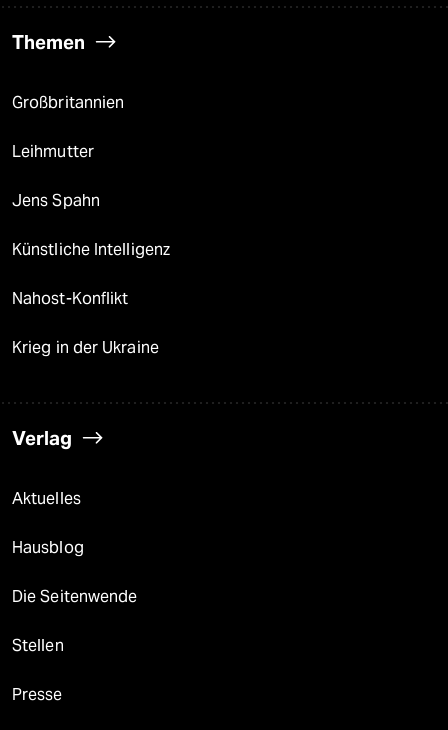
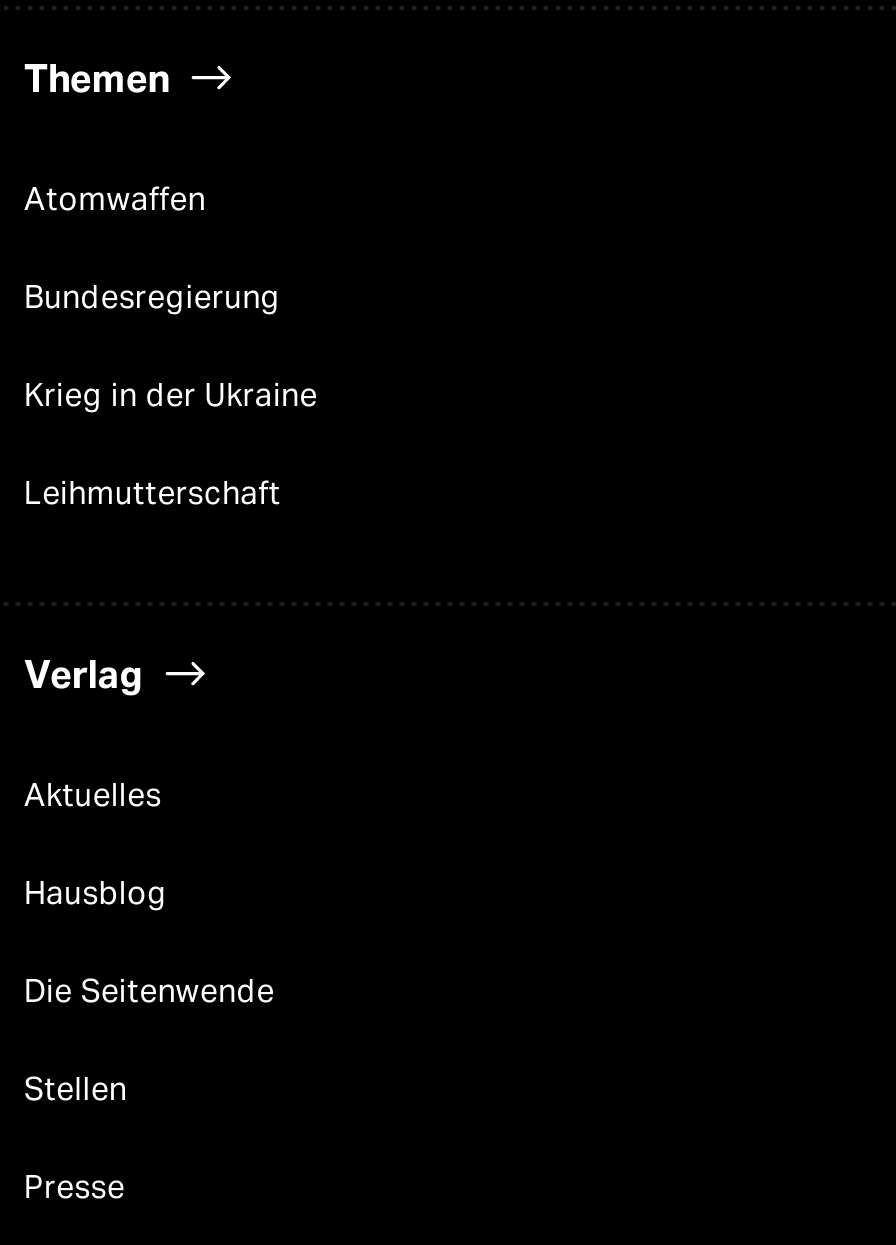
[12,93,170,308] Großbritannien | Leihmutter | Jens Spahn | Künstliche Intelligenz | Nahost-Konflikt -> [24,180,281,316] Atomwaffen | Bundesregierung
moved [12,338,159,357] -> [24,376,318,414]: Krieg in der Ukraine
none -> [24,474,281,512] Leihmutterschaft

